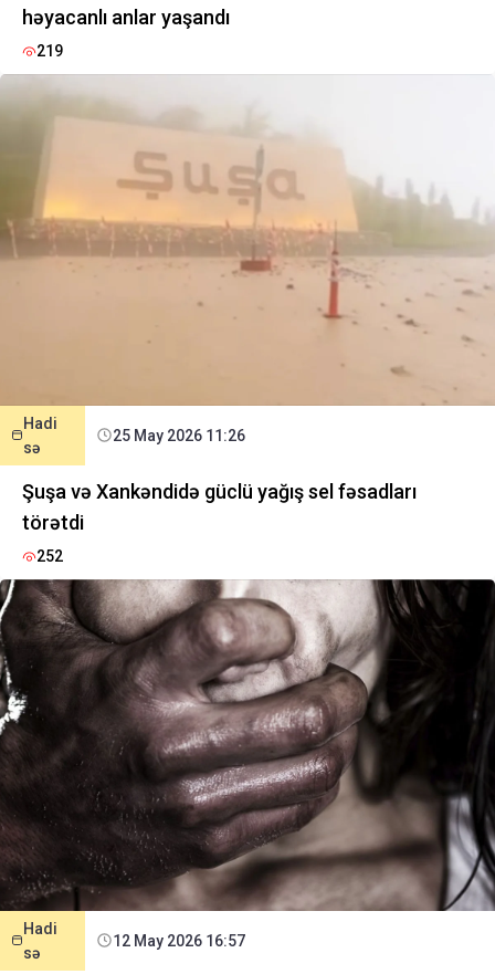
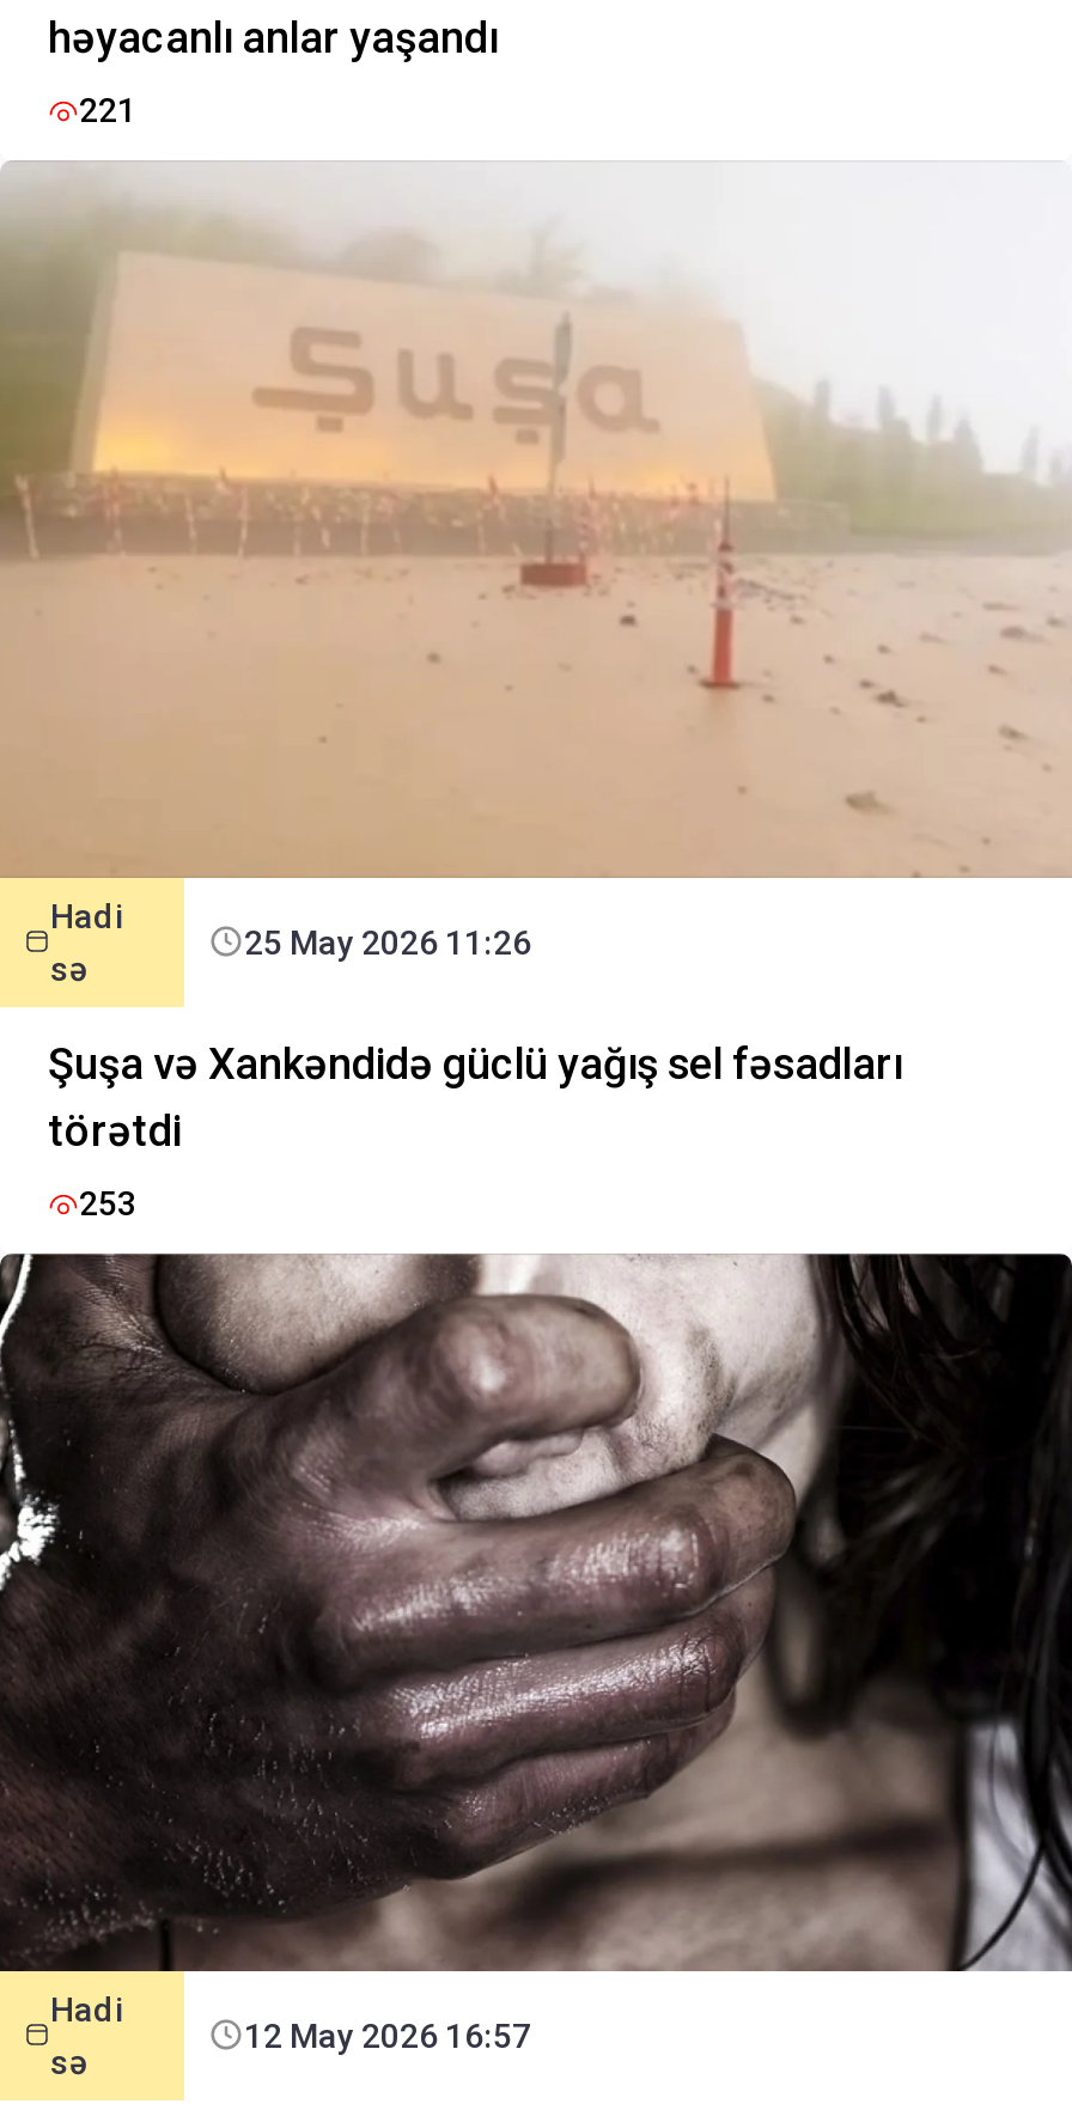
[36,42,63,60] 219 -> [79,91,136,129] 221
[36,547,63,565] 252 -> [79,1185,136,1223] 253

